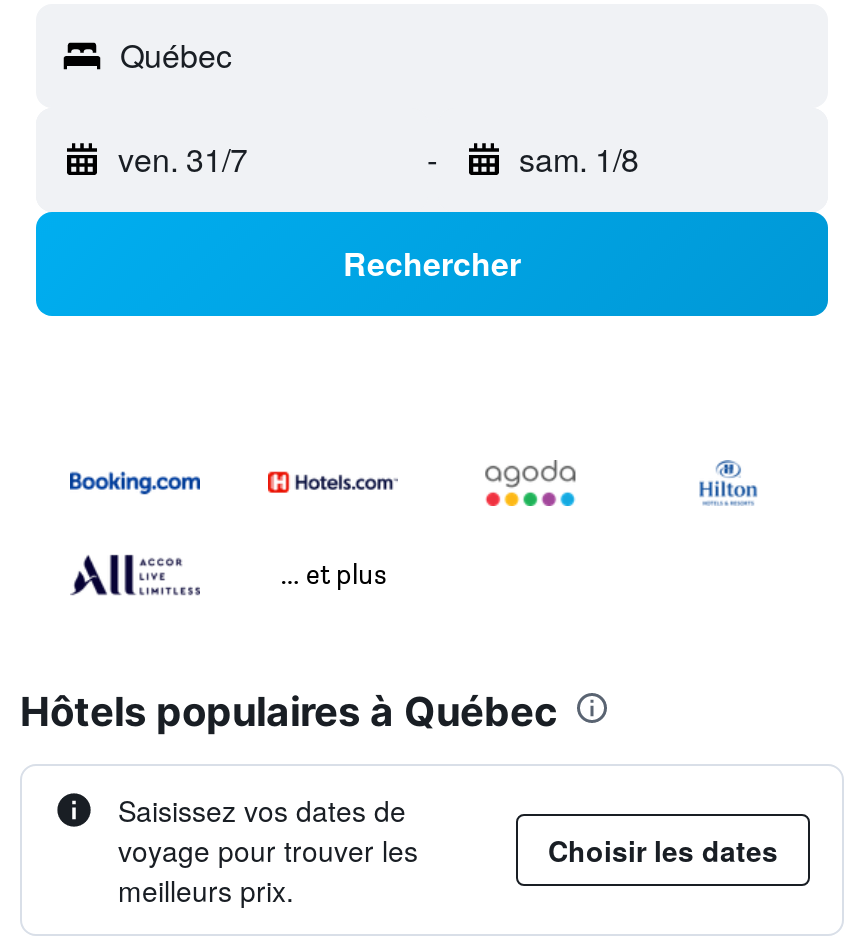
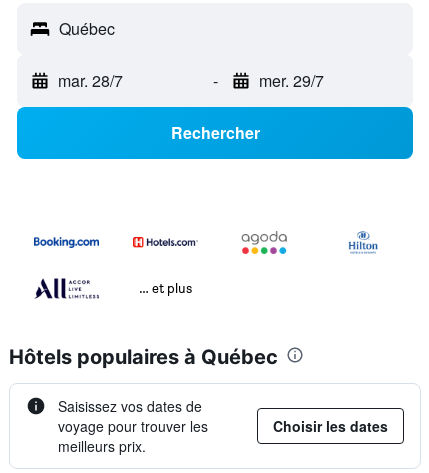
[118,136,248,182] ven. 31/7 -> [58,69,123,92] mar. 28/7
[519,136,639,182] sam. 1/8 -> [258,69,323,92] mer. 29/7

